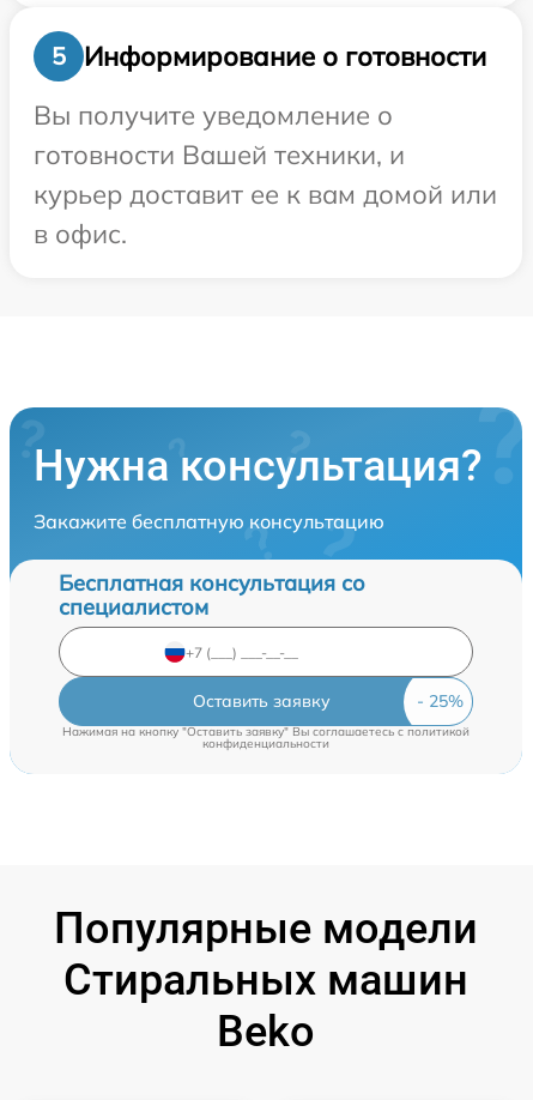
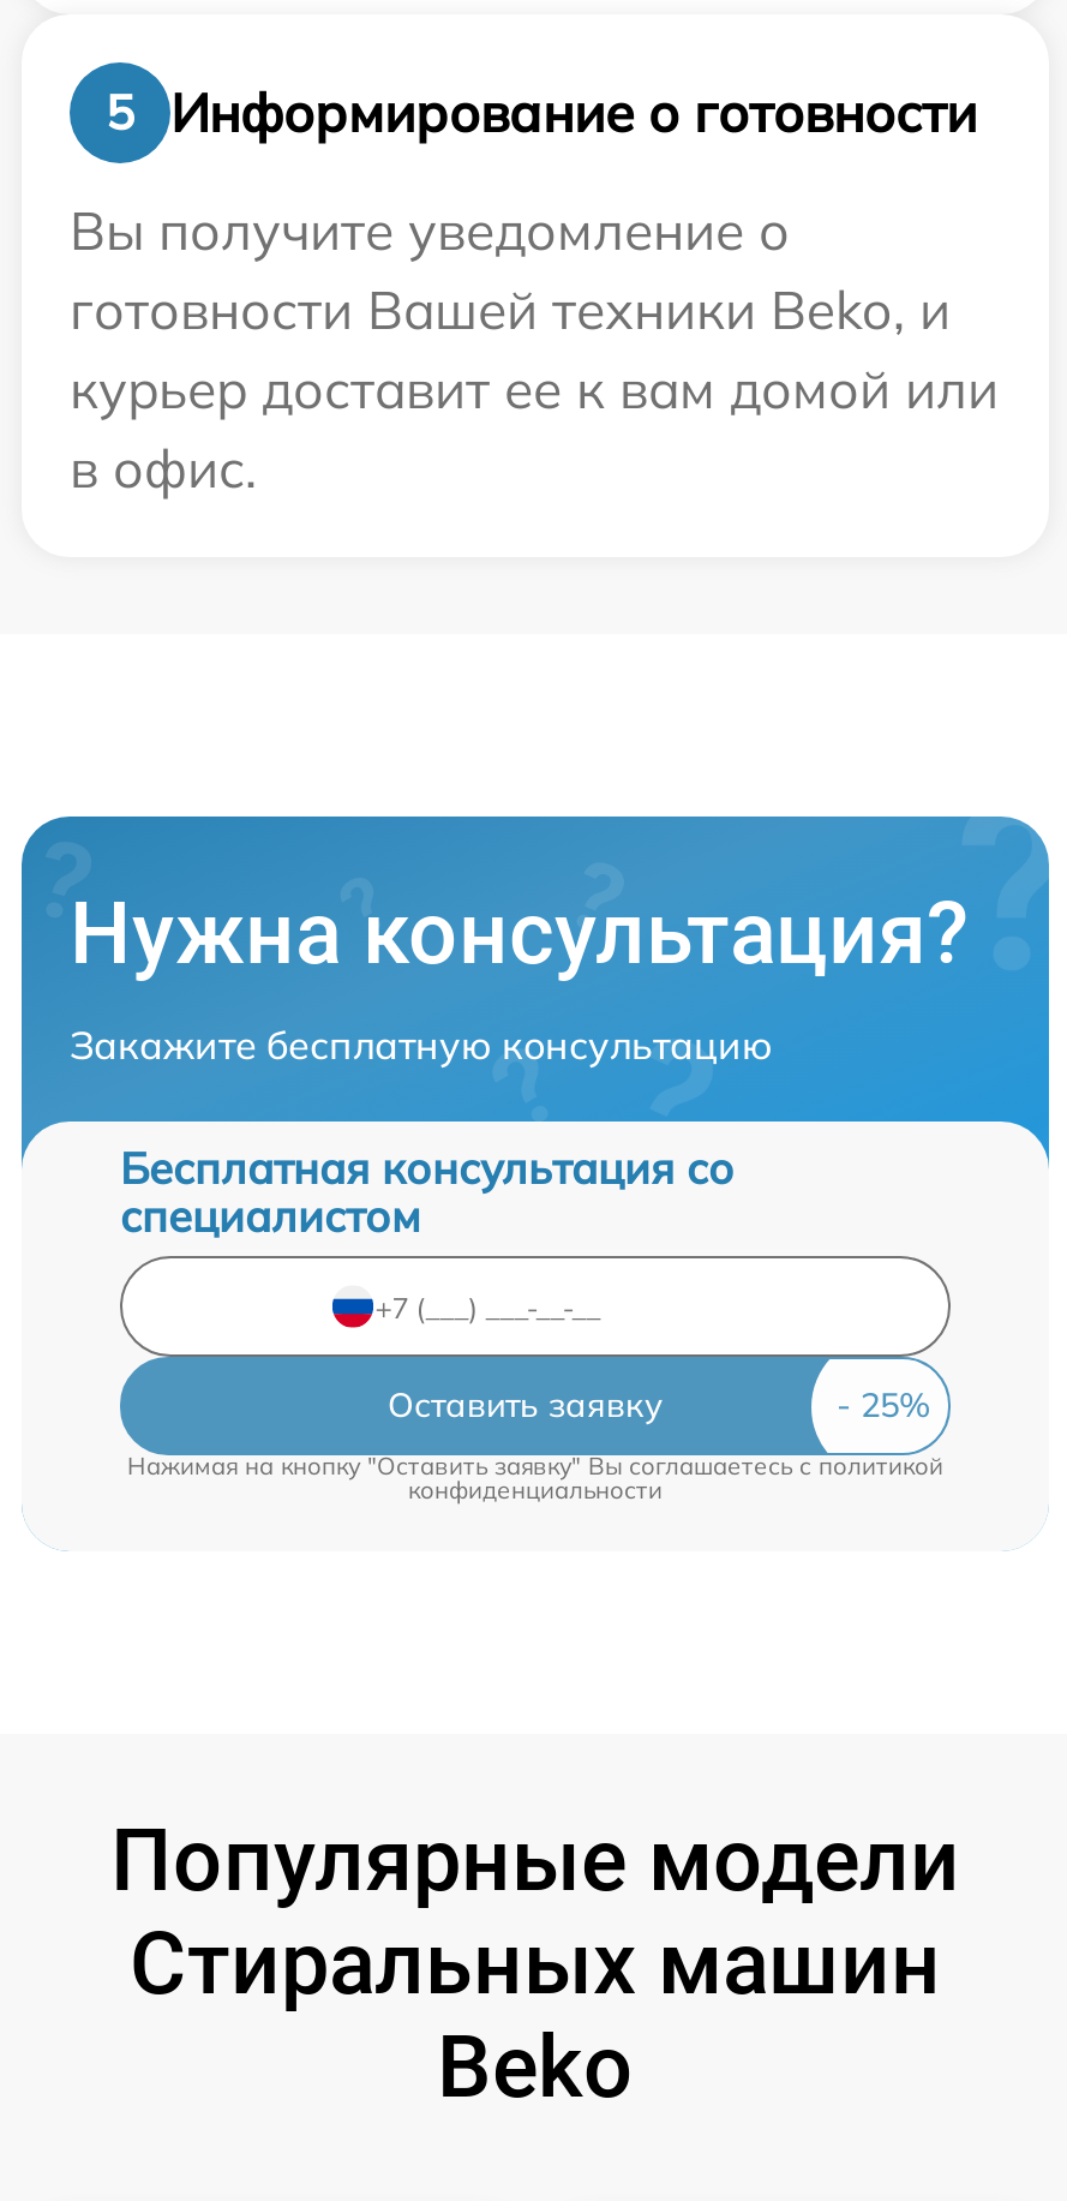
[34,138,405,172] готовности Вашей техники, и -> [70,277,951,344] готовности Вашей техники Beko, и

